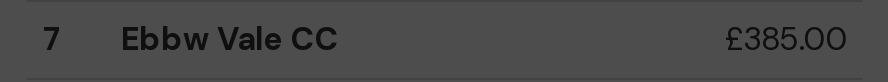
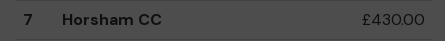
[121,19,847,61] Ebbw Vale CC | £385.00 -> [62,9,425,30] Horsham CC | £430.00

